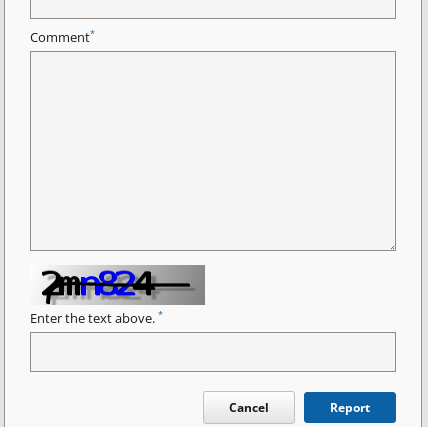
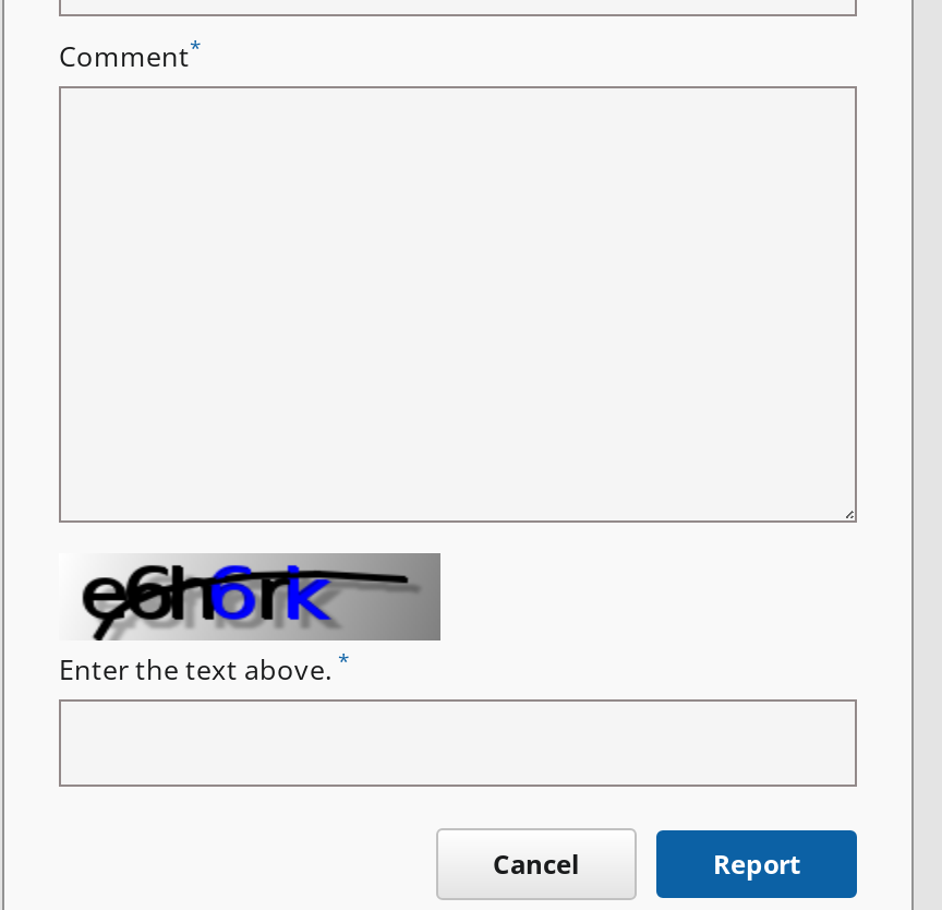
[41,269,191,302] [image] -> [81,562,414,636] [image]

